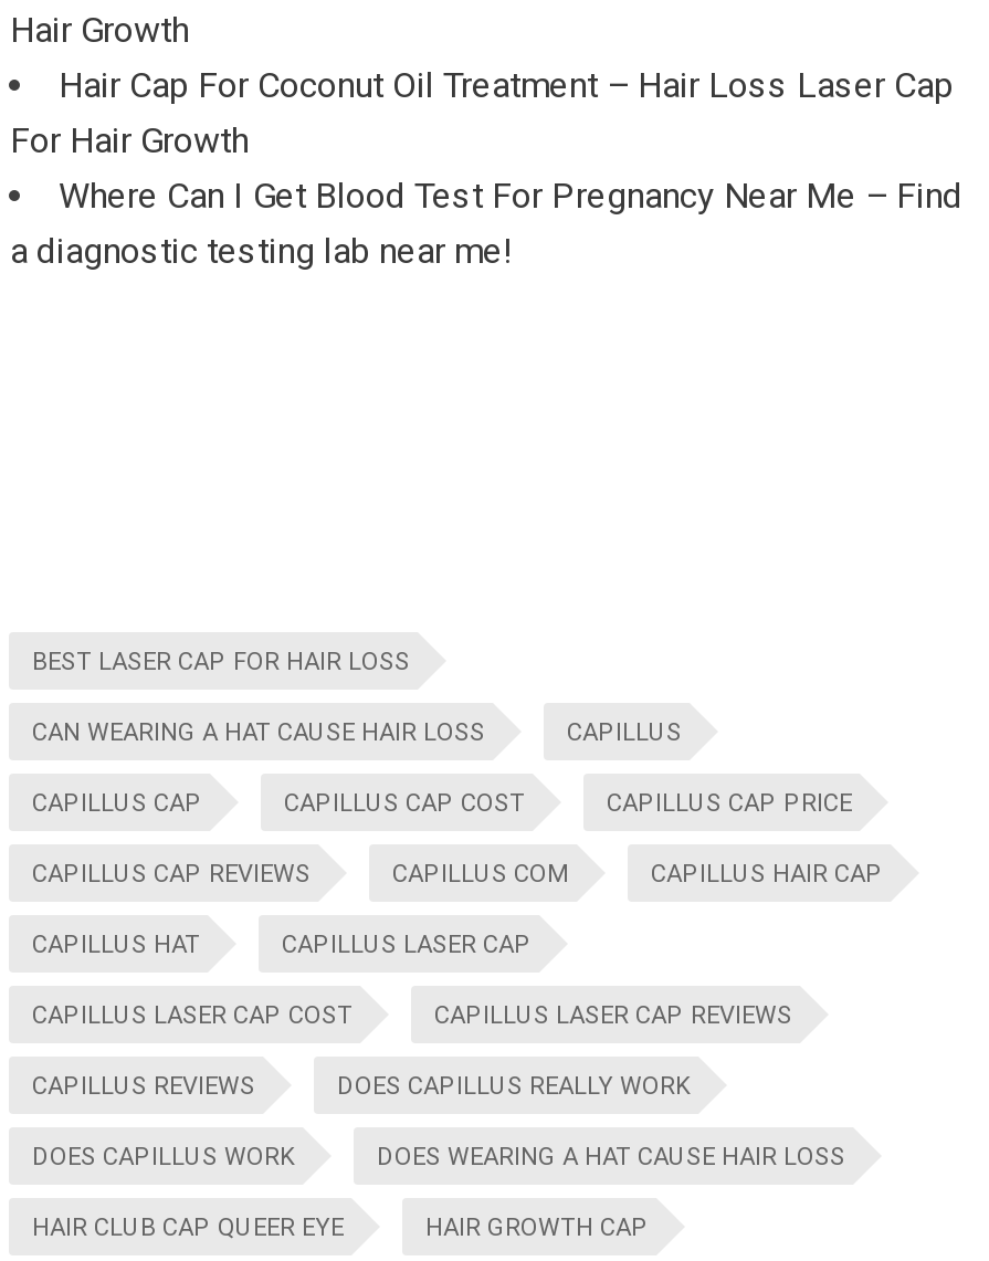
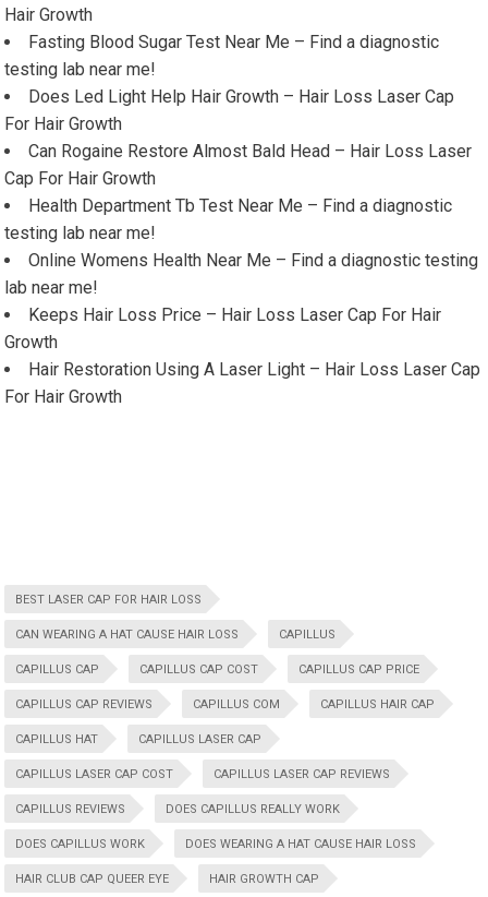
[59,64,954,106] Hair Cap For Coconut Oil Treatment – Hair Loss Laser Cap -> [5,32,455,107] Fasting Blood Sugar Test Near Me – Find a diagnostic | testing lab near me! | Does Led Light Help Hair Growth – Hair Loss Laser Cap
[10,175,962,272] Where Can I Get Blood Test For Pregnancy Near Me – Find | a diagnostic testing lab near me! -> [5,141,481,407] Can Rogaine Restore Almost Bald Head – Hair Loss Laser | Cap For Hair Growth | Health Department Tb Test Near Me – Find a diagnostic | testing lab near me! | Online Womens Health Near Me – Find a diagnostic testing | lab near me! | Keeps Hair Loss Price – Hair Loss Laser Cap For Hair | Growth | Hair Restoration Using A Laser Light – Hair Loss Laser Cap | For Hair Growth

